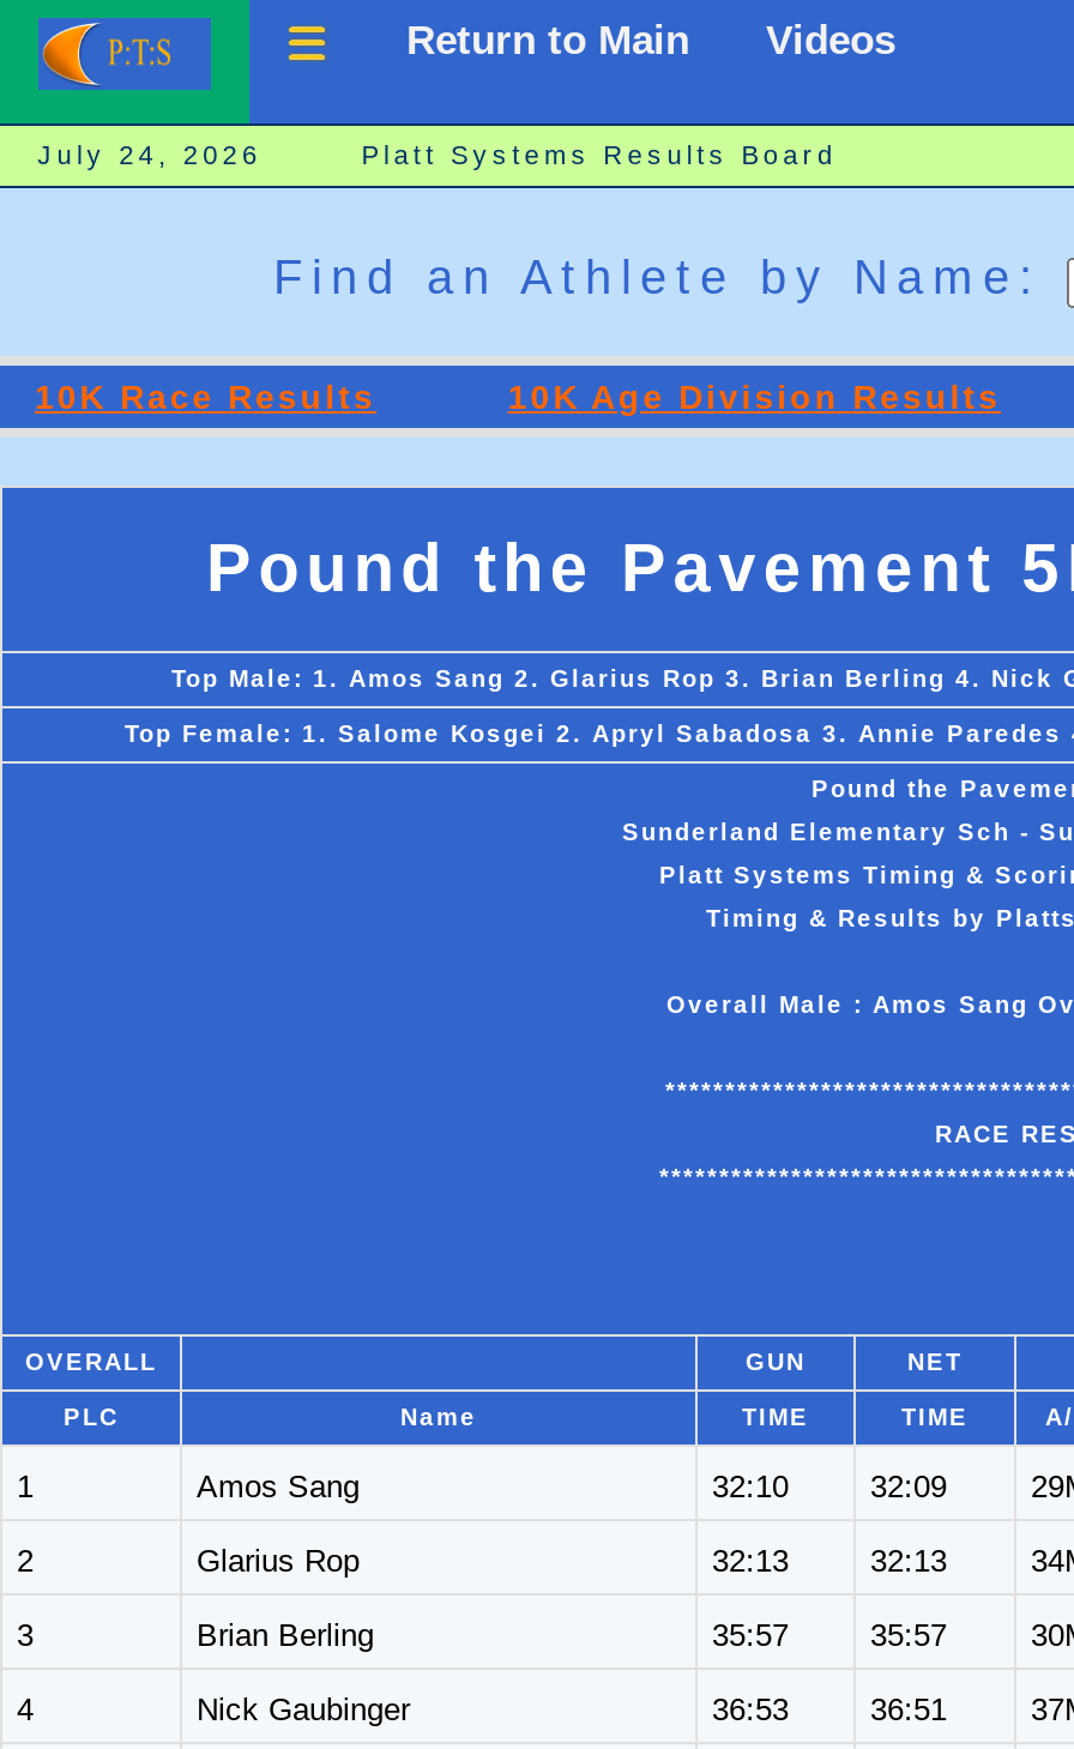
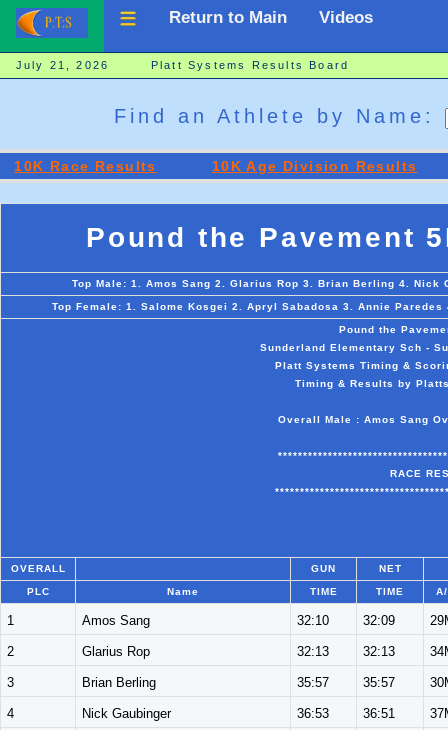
[37,140,837,169] July 24, 2026 Platt Systems Results Board -> [16,59,349,71] July 21, 2026 Platt Systems Results Board

